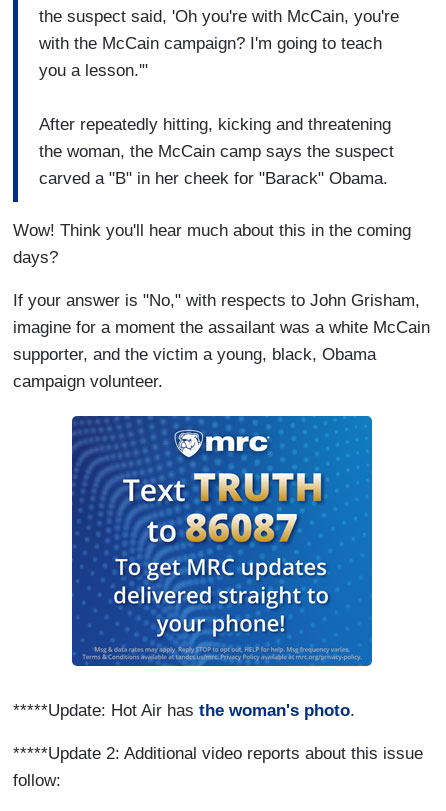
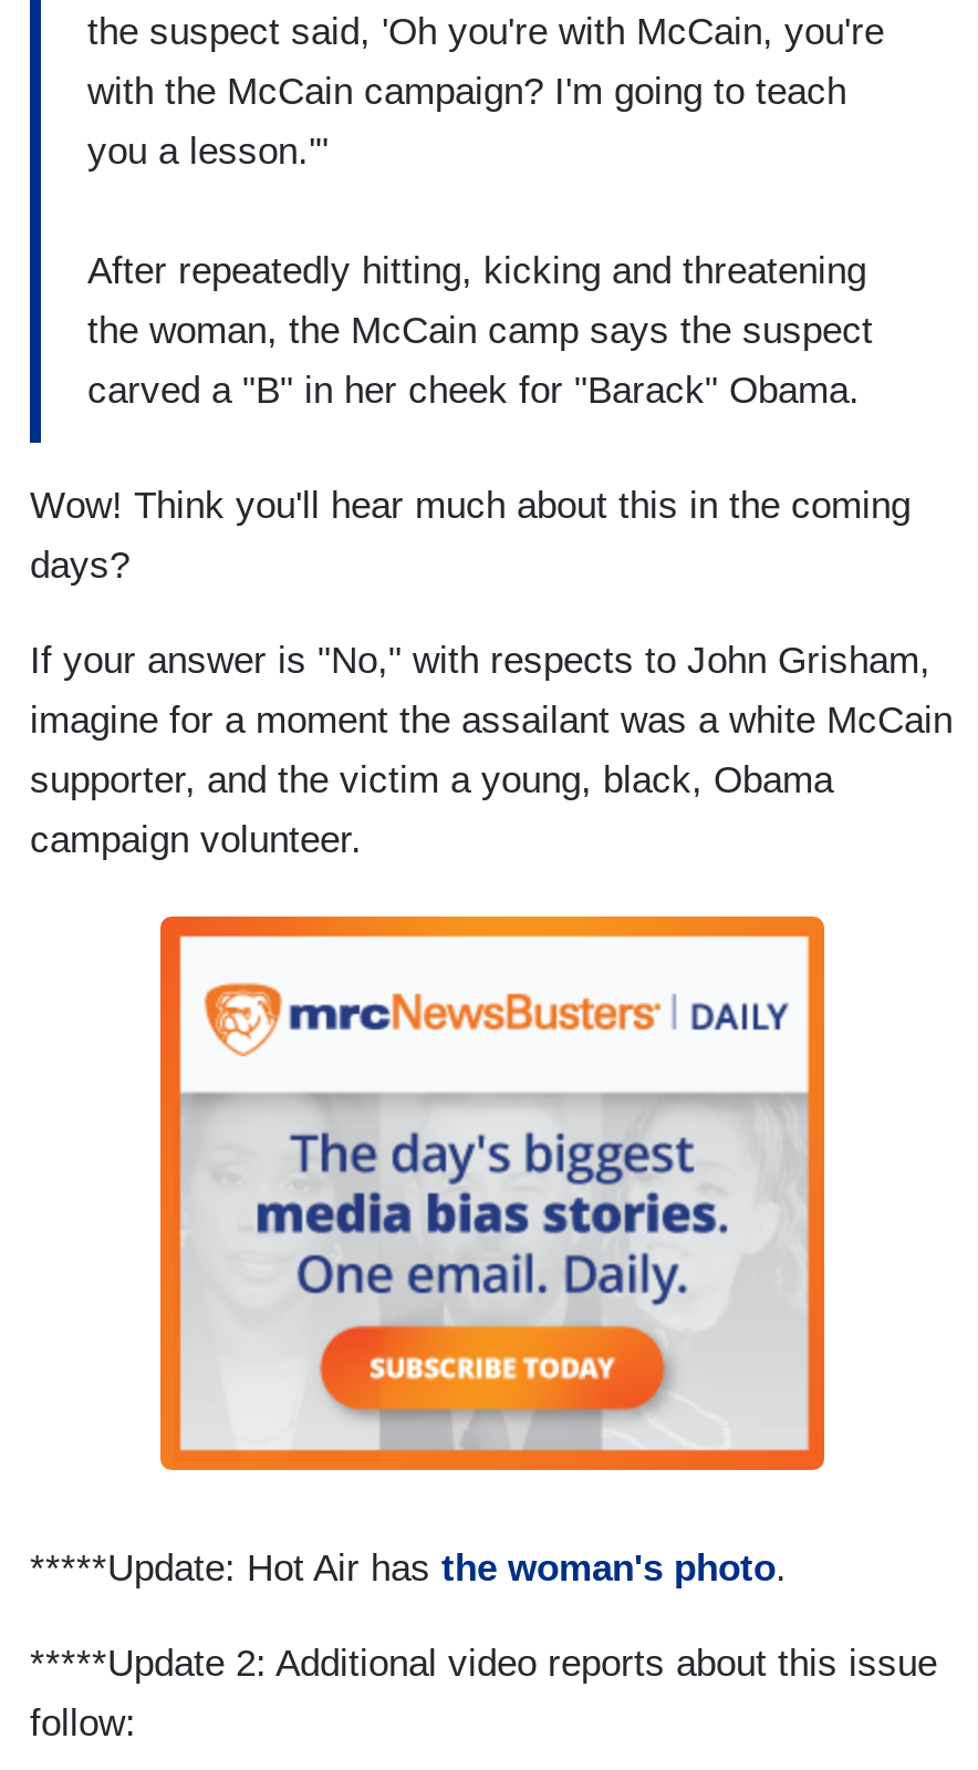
[71,415,373,667] [image] -> [158,914,826,1472] [image]

